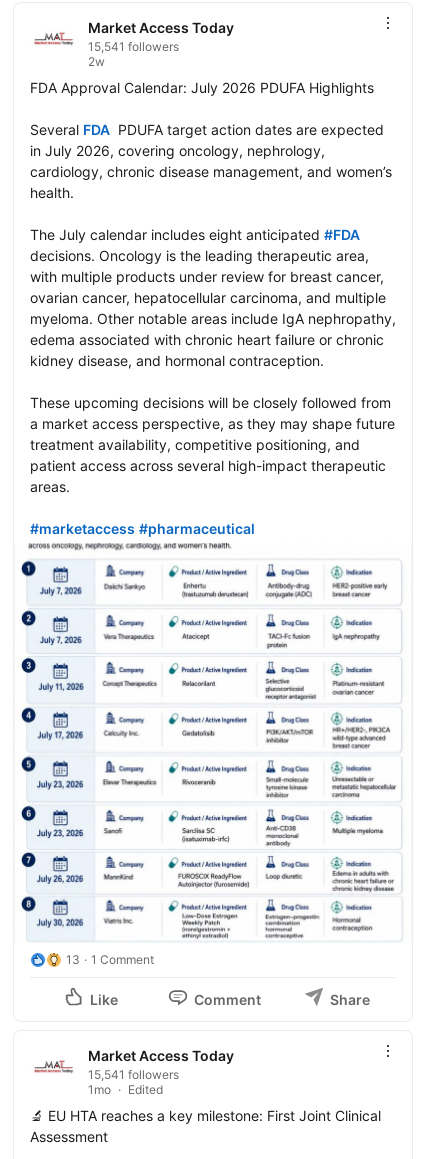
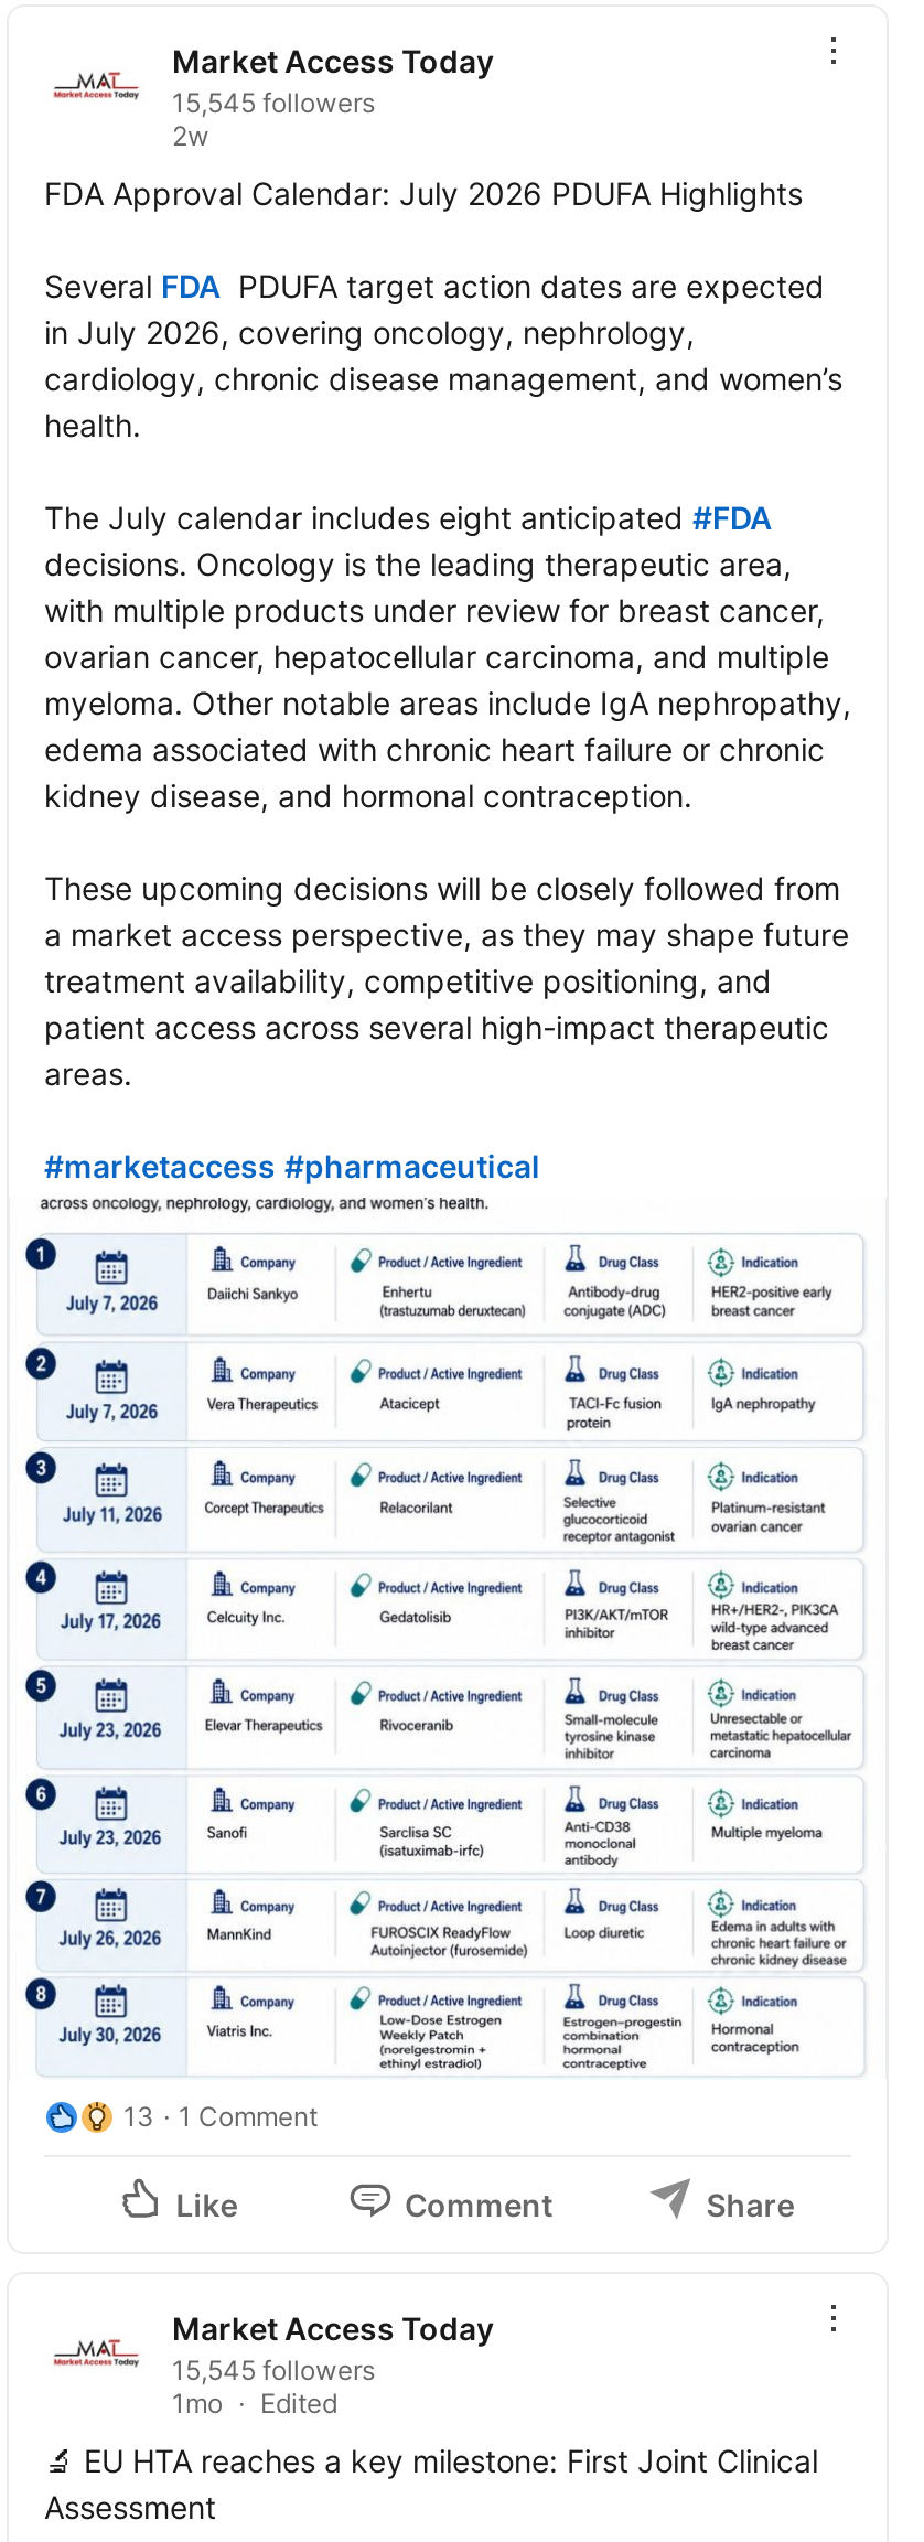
[88,39,179,54] 15,541 followers -> [172,86,375,119] 15,545 followers
[88,1067,179,1082] 15,541 followers -> [172,2353,375,2386] 15,545 followers

